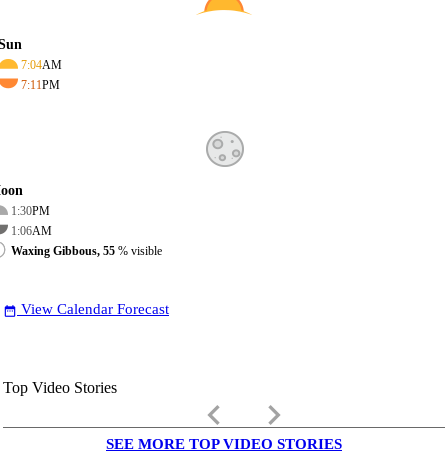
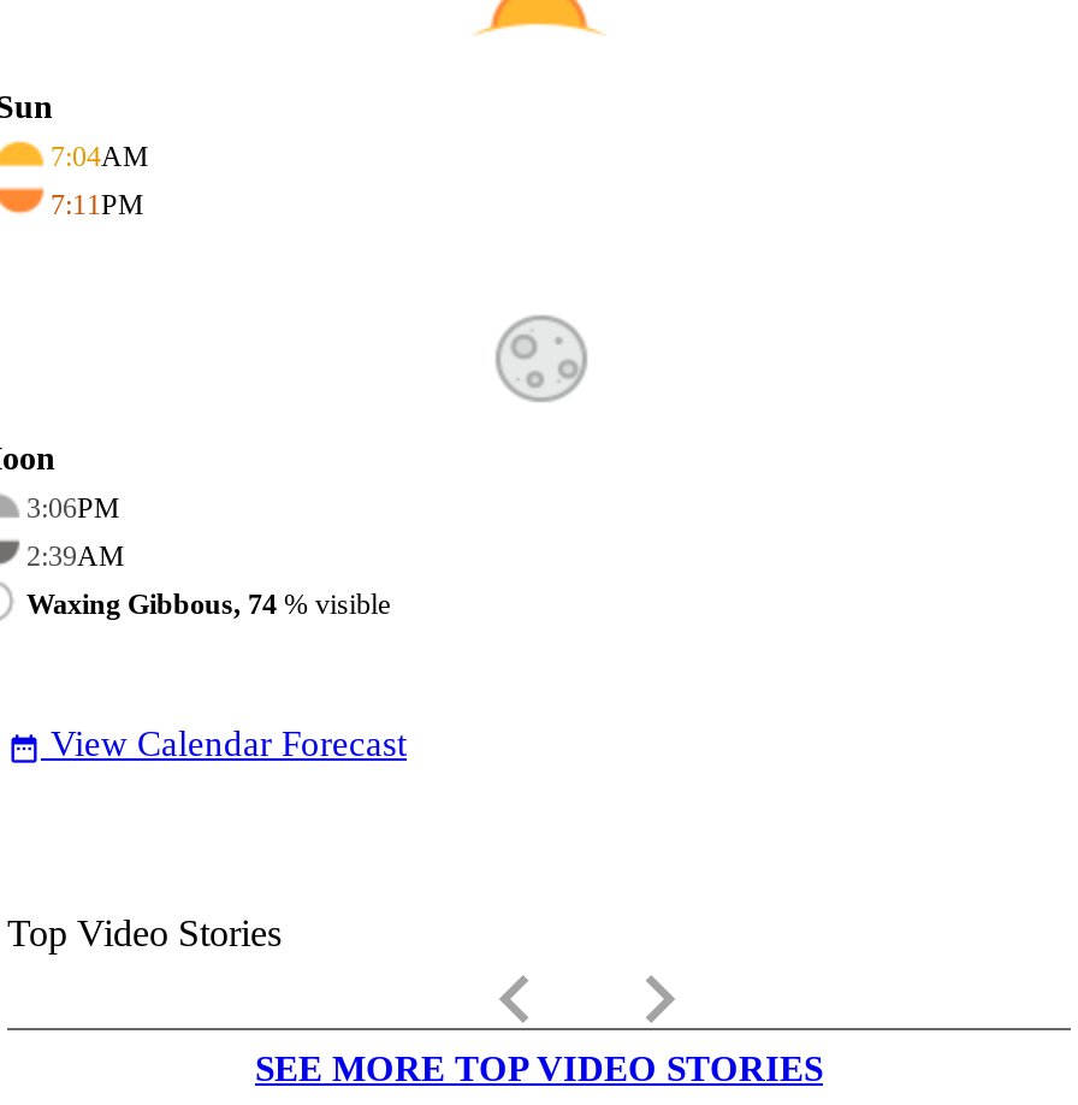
[11,204,50,218] 1:30PM -> [26,491,120,525] 3:06PM
[11,224,52,238] 1:06AM -> [26,539,125,573] 2:39AM
[11,244,162,258] Waxing Gibbous, 55% visible -> [26,587,390,621] Waxing Gibbous, 74% visible

